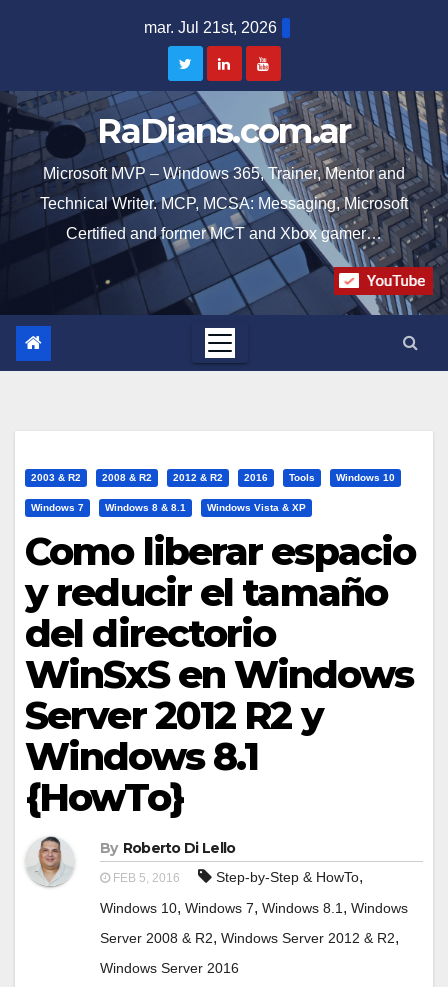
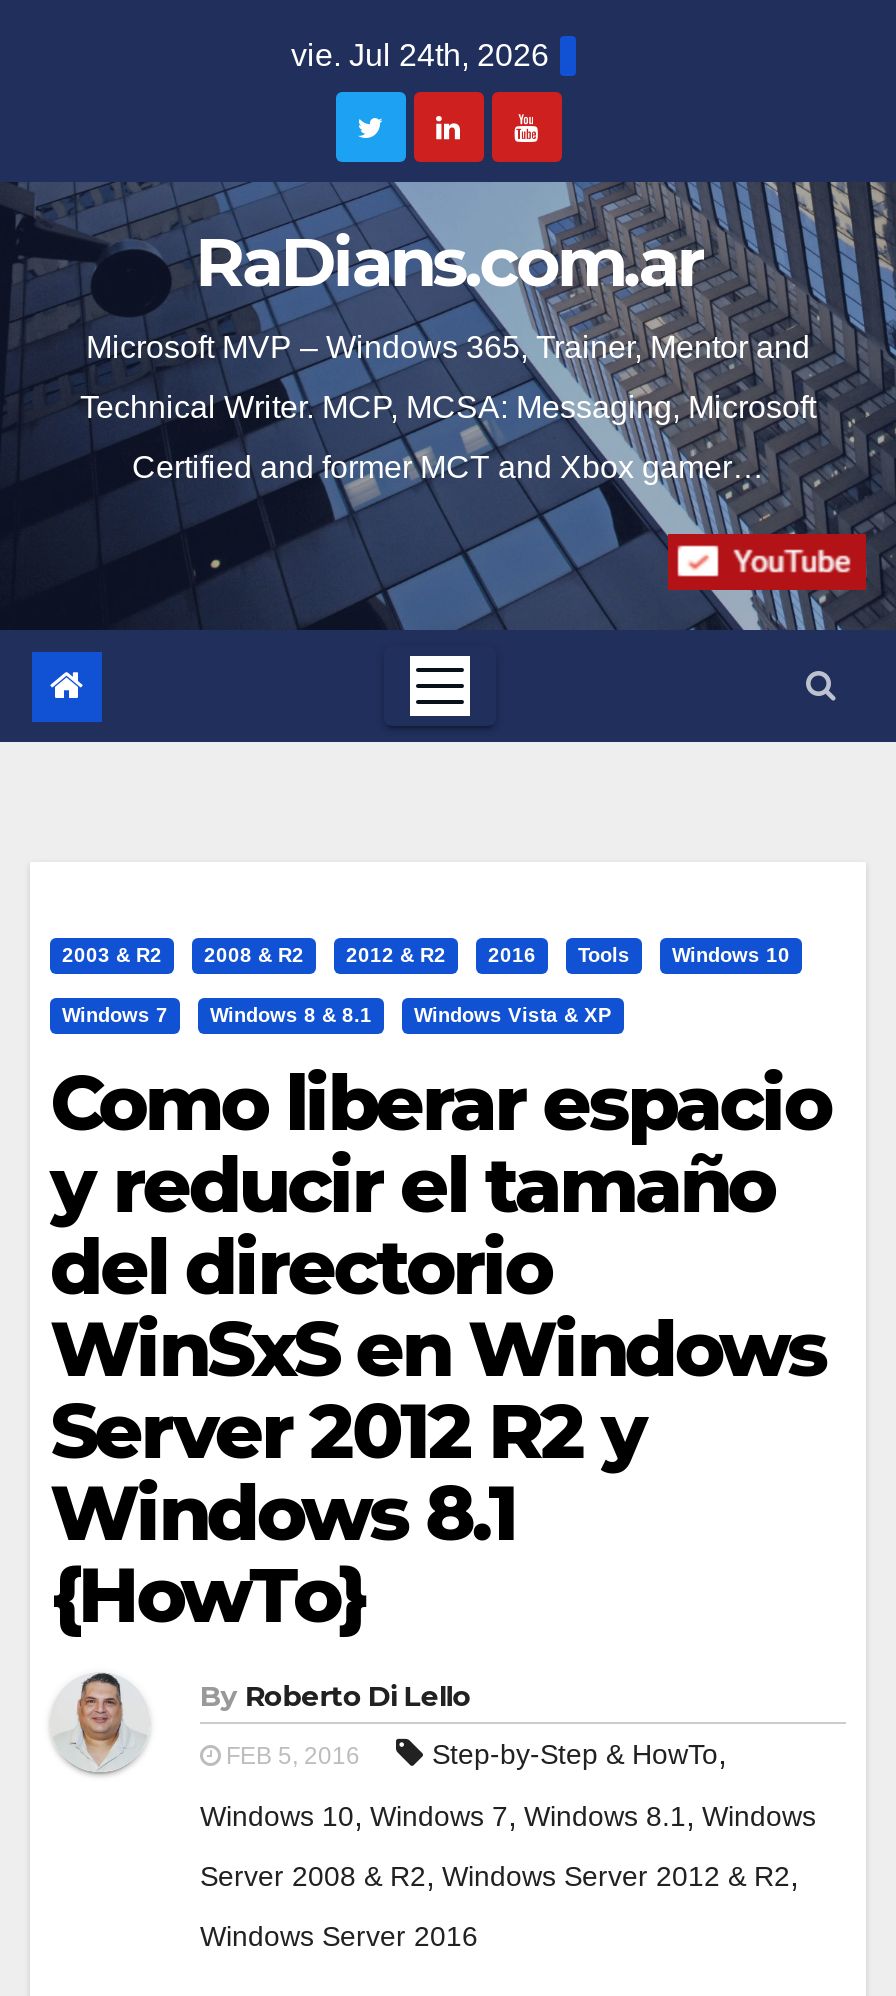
[143,19,276,36] mar. Jul 21st, 2026 -> [291,38,549,72] vie. Jul 24th, 2026

